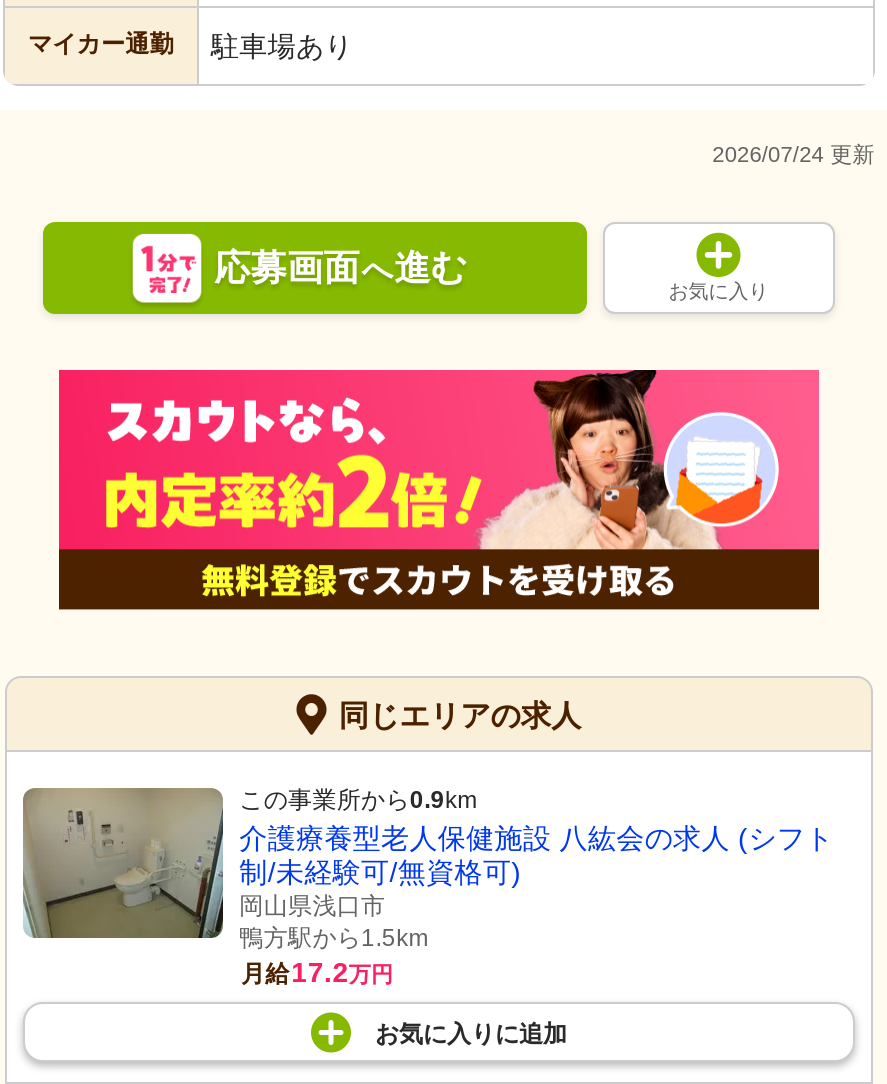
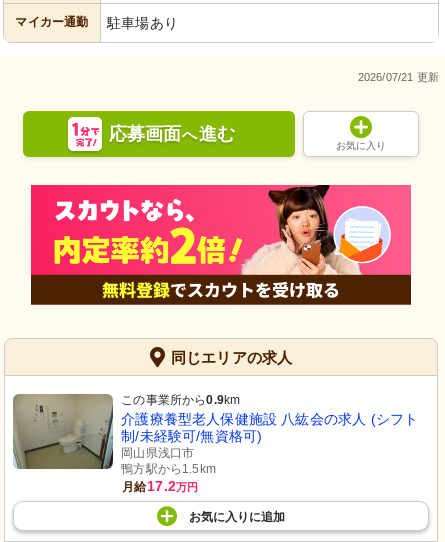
[712,142,875,166] 2026/07/24 更新 -> [358,71,439,83] 2026/07/21 更新

